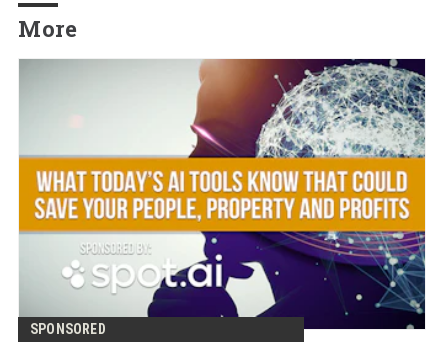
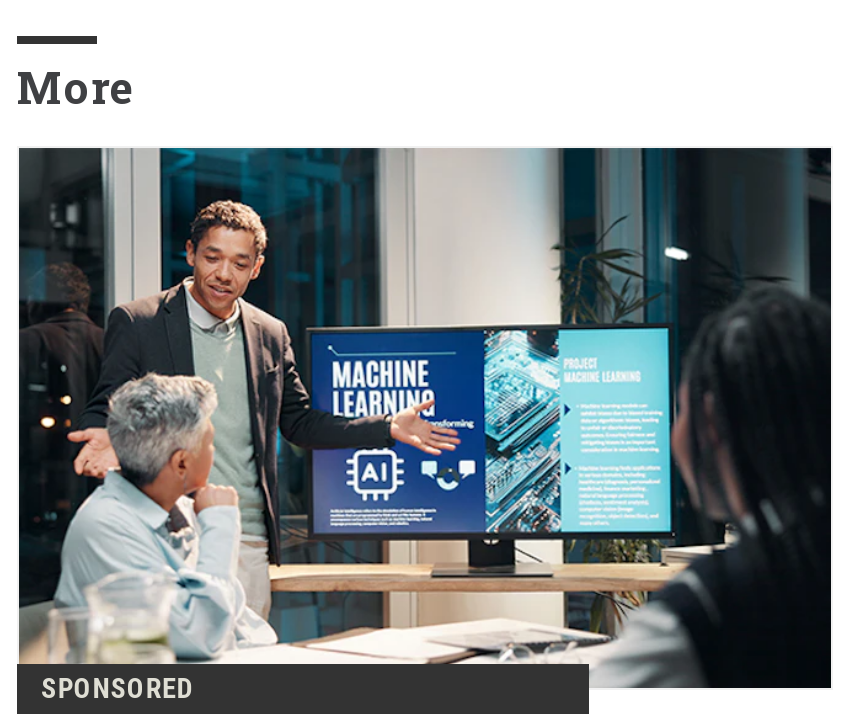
[18,58,426,330] [image] -> [17,146,833,690] [image]

